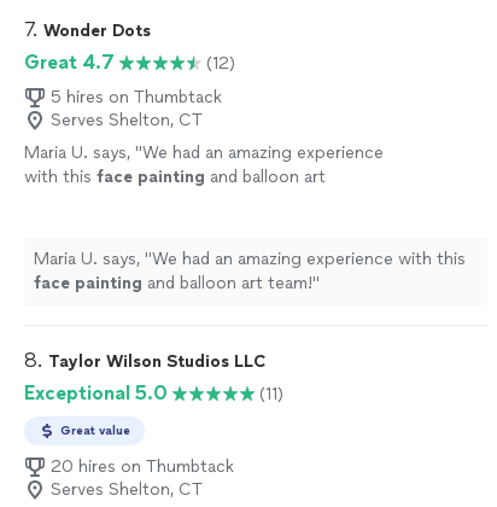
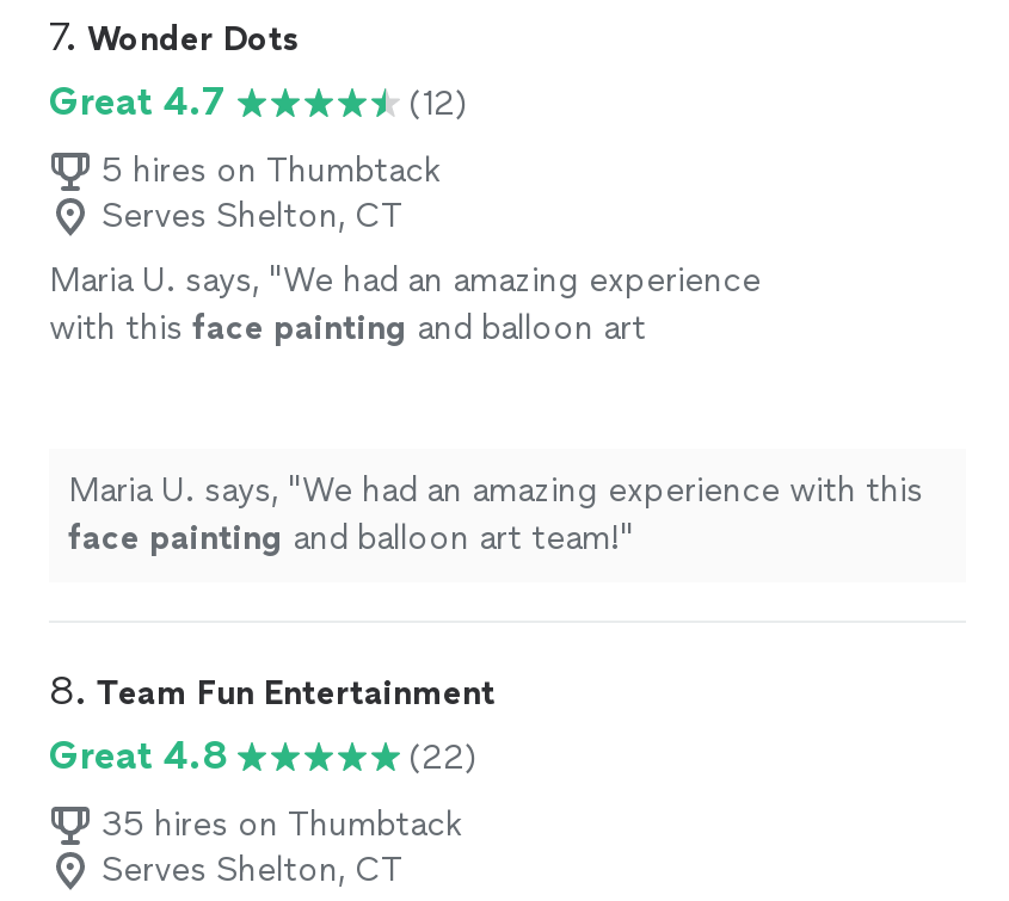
[24,349,283,477] 8. Taylor Wilson Studios LLC | Exceptional 5.0 | (11) | Great value | 20 hires on Thumbtack -> [49,668,496,845] 8. Team Fun Entertainment | Great 4.8 | (22) | 35 hires on Thumbtack

